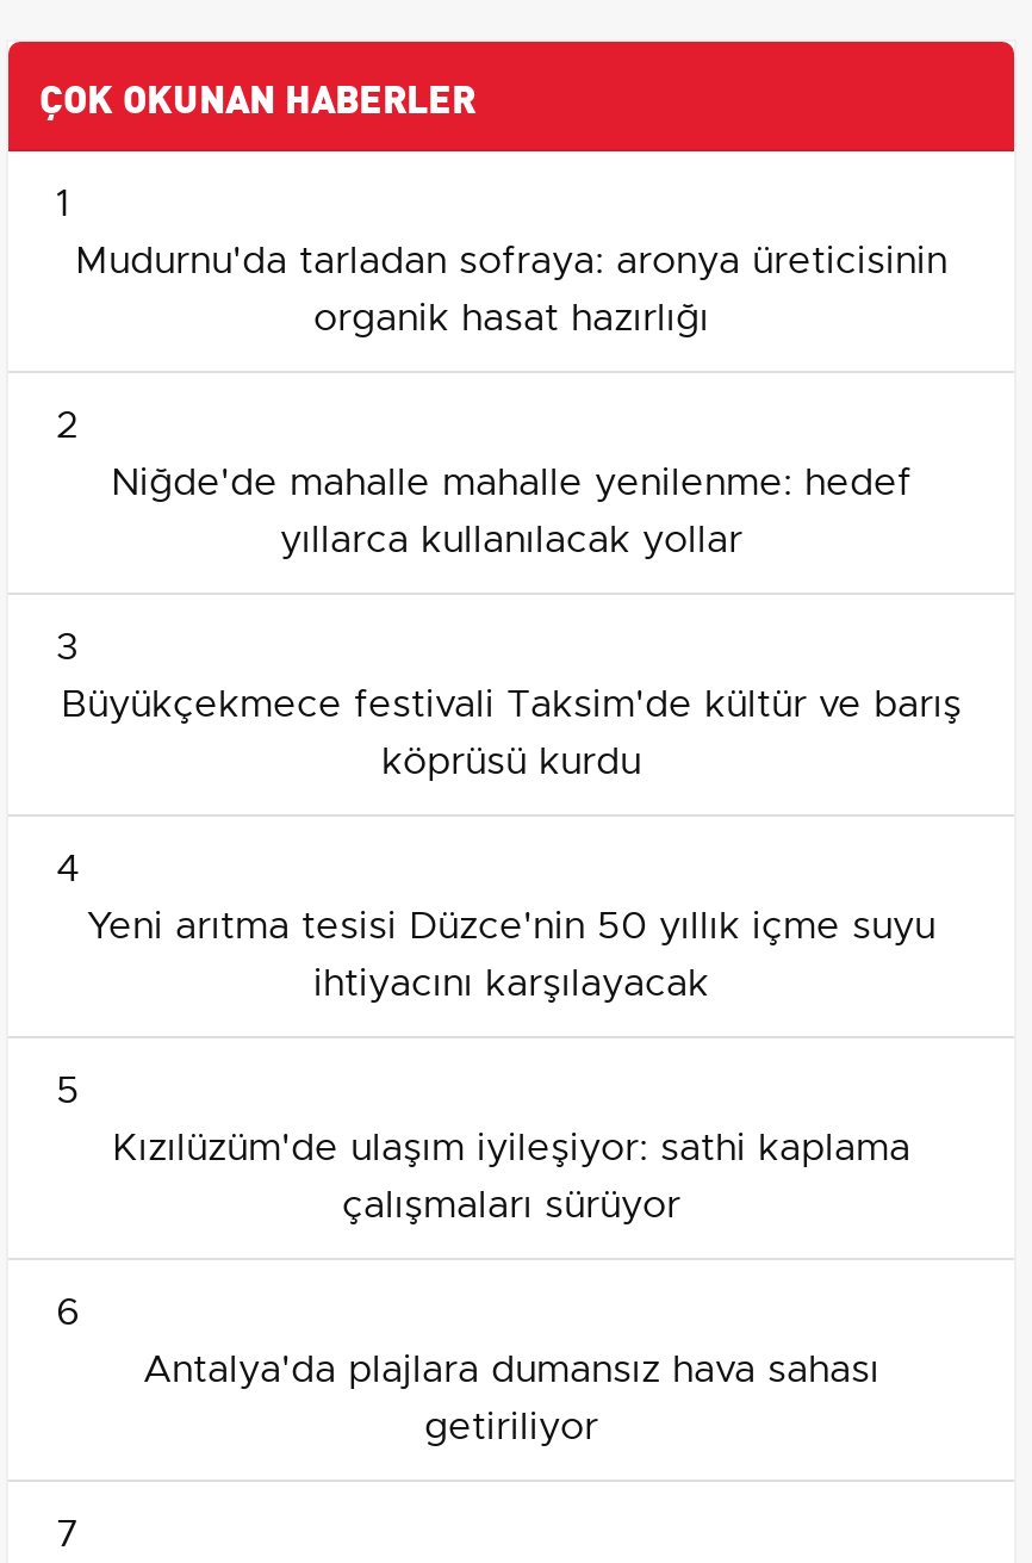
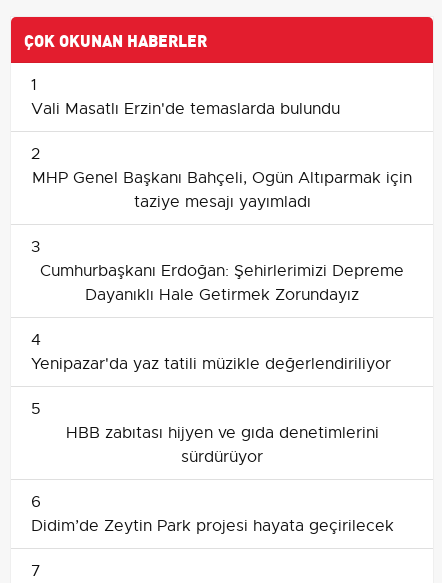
[75,237,947,342] Mudurnu'da tarladan sofraya: aronya üreticisinin | organik hasat hazırlığı -> [31,99,340,119] Vali Masatlı Erzin'de temaslarda bulundu
[111,459,912,564] Niğde'de mahalle mahalle yenilenme: hedef | yıllarca kullanılacak yollar -> [32,168,412,212] MHP Genel Başkanı Bahçeli, Ogün Altıparmak için | taziye mesajı yayımladı
[61,681,962,785] Büyükçekmece festivali Taksim'de kültür ve barış | köprüsü kurdu -> [40,261,404,305] Cumhurbaşkanı Erdoğan: Şehirlerimizi Depreme | Dayanıklı Hale Getirmek Zorundayız
[87,902,935,1007] Yeni arıtma tesisi Düzce'nin 50 yıllık içme suyu | ihtiyacını karşılayacak -> [31,354,391,374] Yenipazar'da yaz tatili müzikle değerlendiriliyor
[112,1124,910,1229] Kızılüzüm'de ulaşım iyileşiyor: sathi kaplama | çalışmaları sürüyor -> [65,423,378,467] HBB zabıtası hijyen ve gıda denetimlerini | sürdürüyor
[143,1346,879,1451] Antalya'da plajlara dumansız hava sahası | getiriliyor -> [31,516,394,536] Didim’de Zeytin Park projesi hayata geçirilecek

